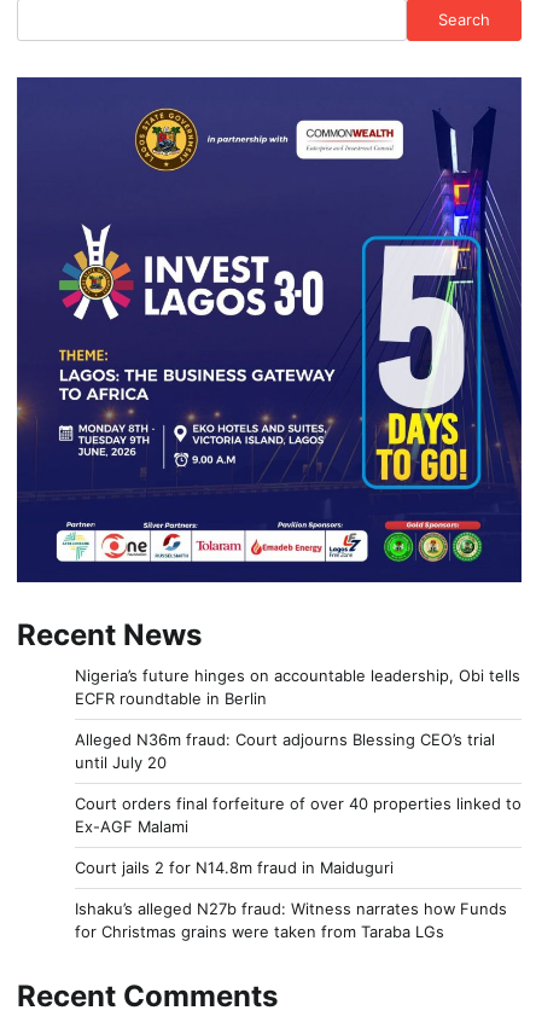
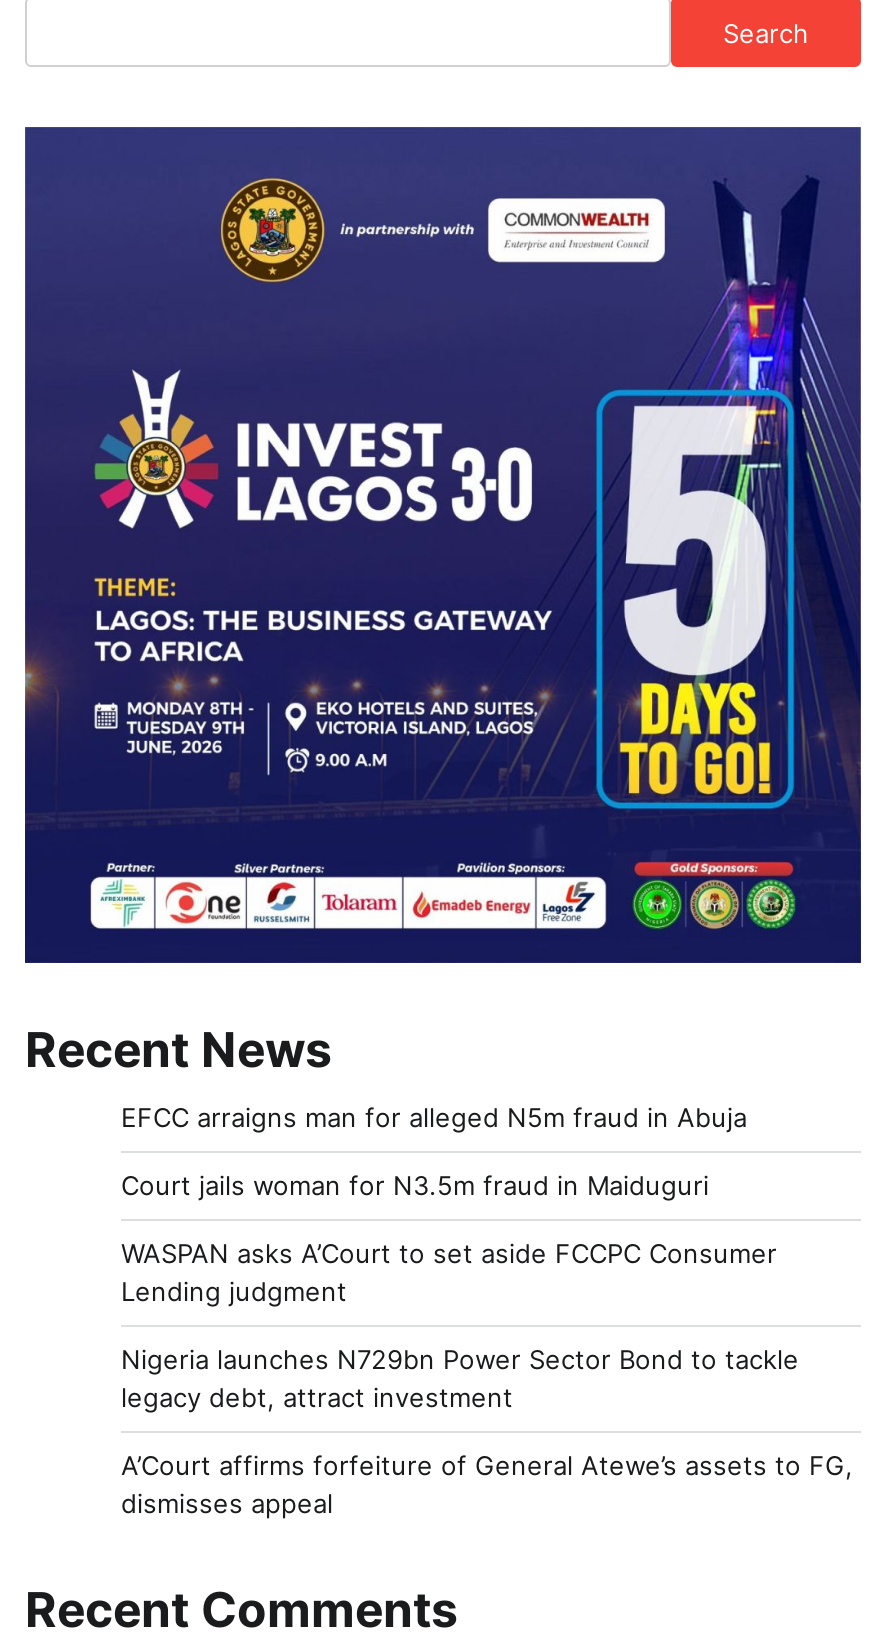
[75,665,520,708] Nigeria’s future hinges on accountable leadership, Obi tells | ECFR roundtable in Berlin -> [121,1102,747,1134] EFCC arraigns man for alleged N5m fraud in Abuja
[75,729,495,772] Alleged N36m fraud: Court adjourns Blessing CEO’s trial | until July 20 -> [121,1170,709,1202] Court jails woman for N3.5m fraud in Maiduguri
[75,793,522,836] Court orders final forfeiture of over 40 properties linked to | Ex-AGF Malami -> [121,1238,777,1308] WASPAN asks A’Court to set aside FCCPC Consumer | Lending judgment
[75,857,394,877] Court jails 2 for N14.8m fraud in Maiduguri -> [121,1344,799,1414] Nigeria launches N729bn Power Sector Bond to tackle | legacy debt, attract investment
[75,899,507,941] Ishaku’s alleged N27b fraud: Witness narrates how Funds | for Christmas grains were taken from Taraba LGs -> [121,1450,853,1520] A’Court affirms forfeiture of General Atewe’s assets to FG, | dismisses appeal

